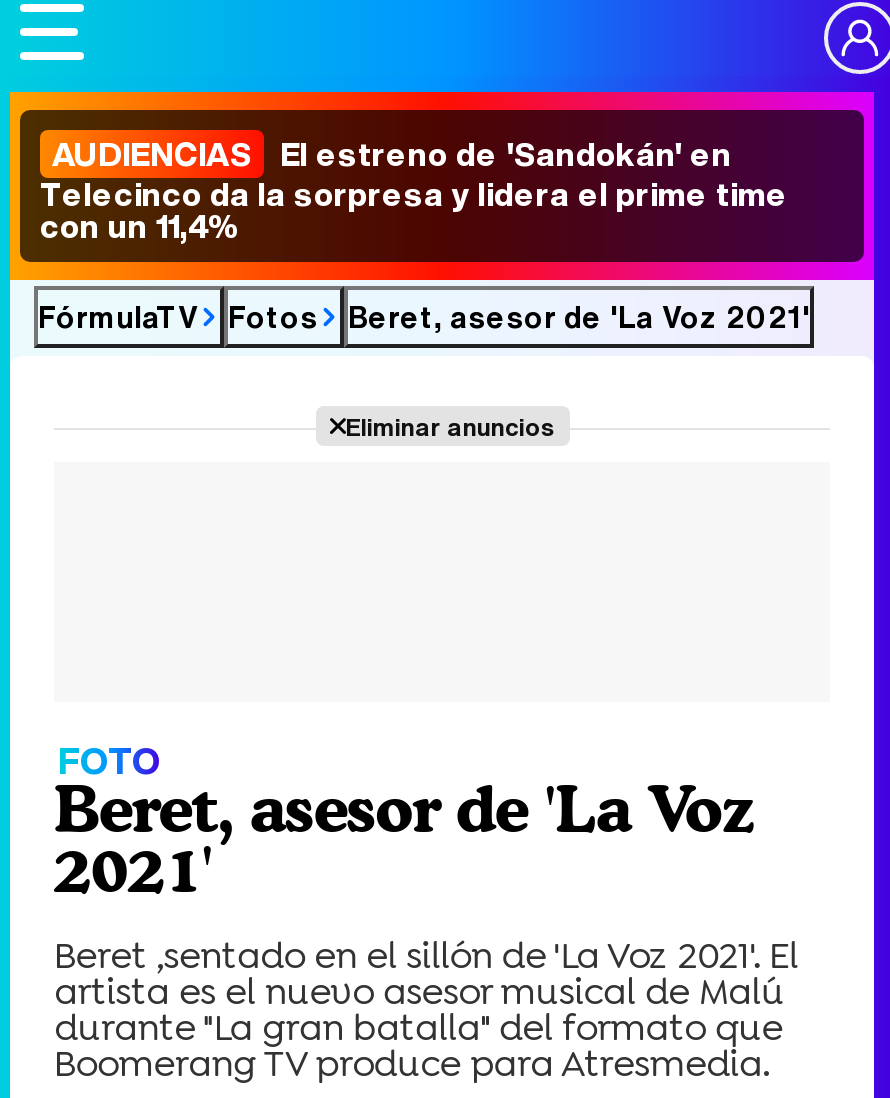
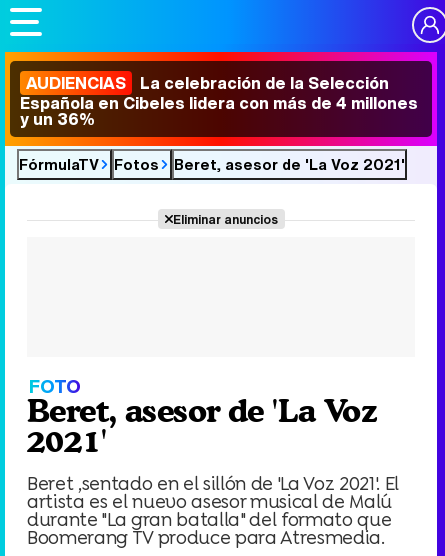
[40,130,788,250] AUDIENCIAS El estreno de 'Sandokán' en | Telecinco da la sorpresa y lidera el prime time | con un 11,4% -> [20,71,418,131] AUDIENCIAS La celebración de la Selección | Española en Cibeles lidera con más de 4 millones | y un 36%

